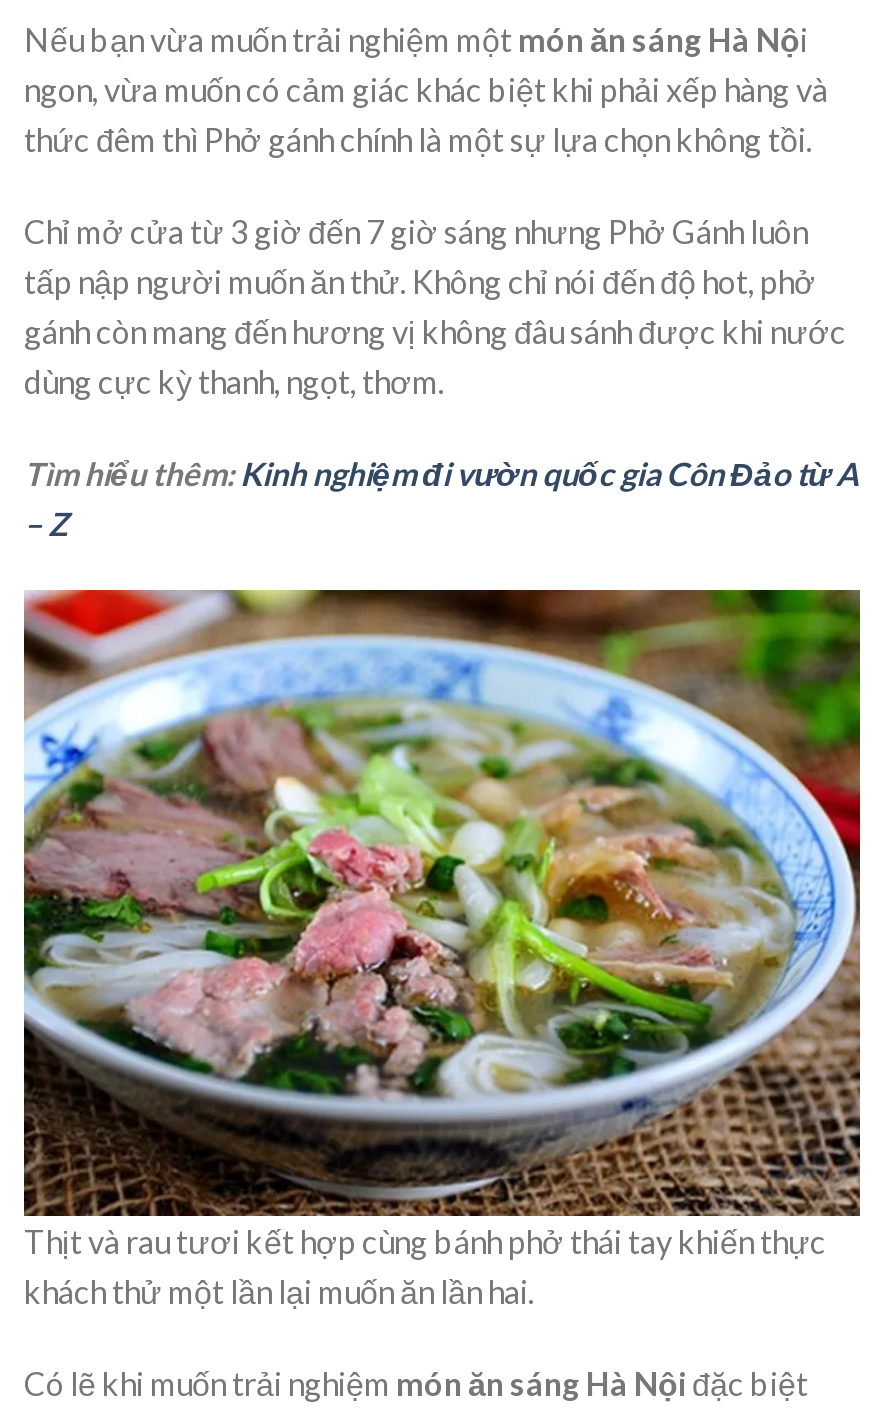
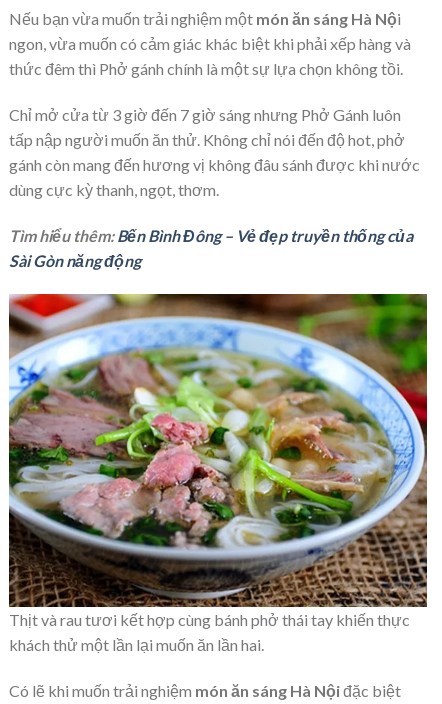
[24,454,858,542] Tìm hiểu thêm: Kinh nghiệm đi vườn quốc gia Côn Đảo từ A | – Z -> [9,226,413,270] Tìm hiểu thêm: Bến Bình Đông – Vẻ đẹp truyền thống của | Sài Gòn năng động

